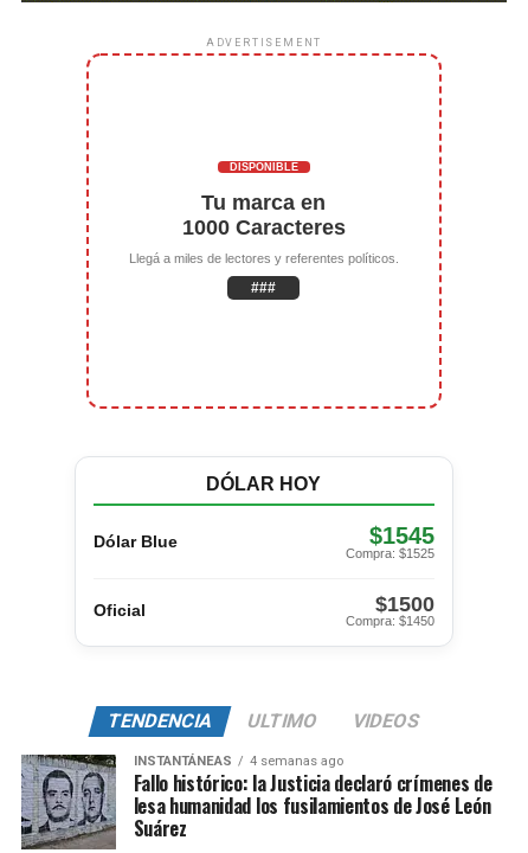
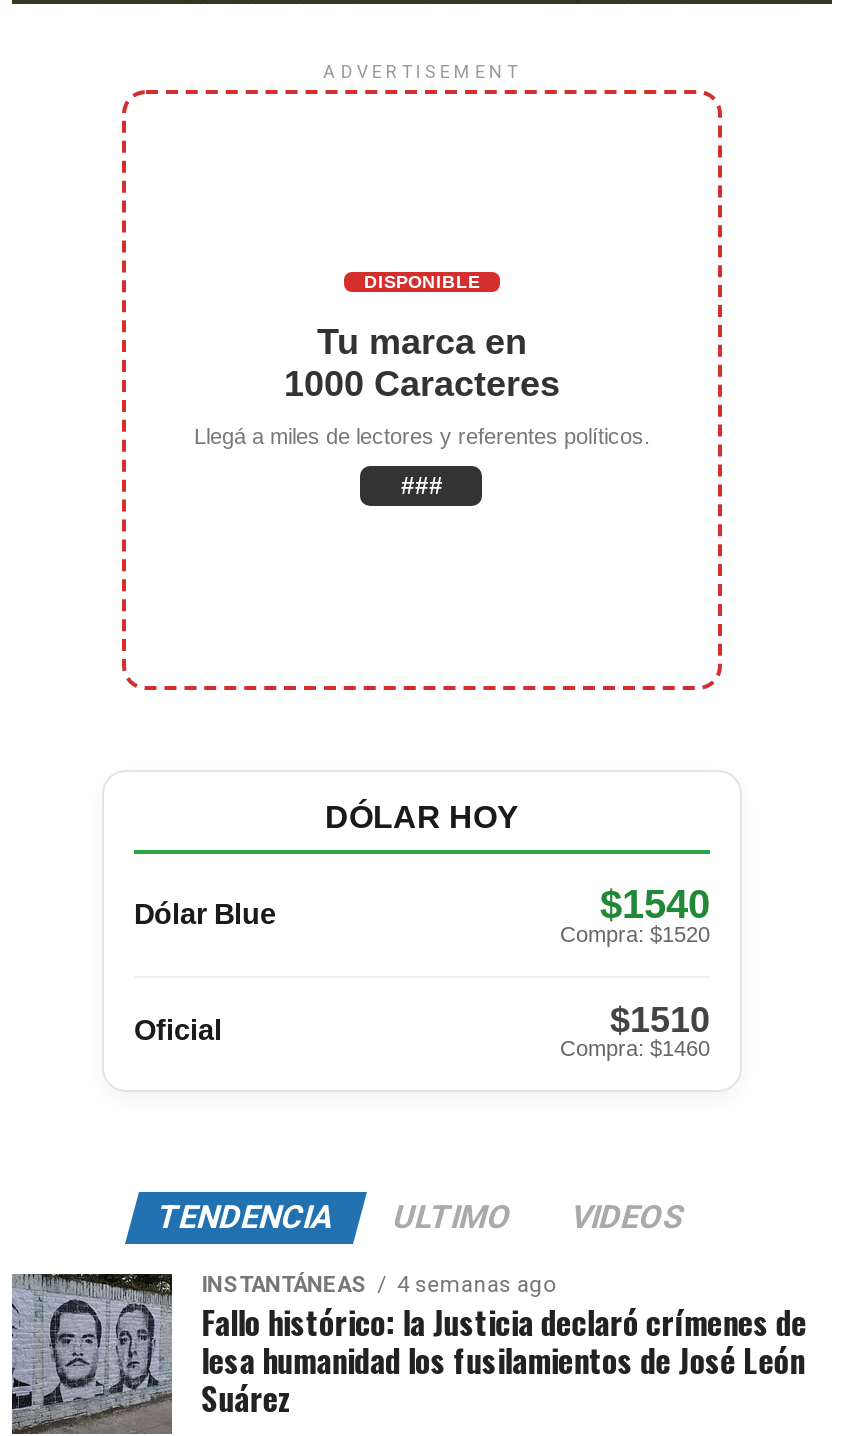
[369,522,434,548] $1545 -> [600,881,710,925] $1540
[346,546,434,560] Compra: $1525 -> [560,921,710,945] Compra: $1520
[375,592,434,615] $1500 -> [610,999,710,1039] $1510
[346,613,434,627] Compra: $1450 -> [560,1035,710,1059] Compra: $1460

